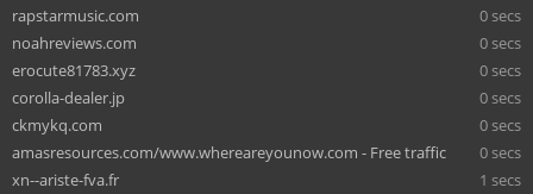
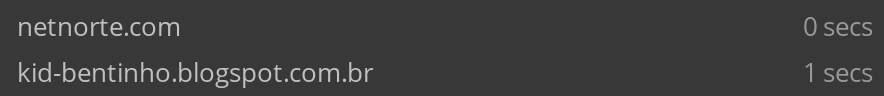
[12,4,139,26] rapstarmusic.com -> [17,7,181,43] netnorte.com
[12,32,521,190] noahreviews.com | 0 secs | erocute81783.xyz | 0 secs | corolla-dealer.jp | 0 secs | ckmykq.com | 0 secs | amasresources.com/www.whereareyounow.com - Free traffic | 0 secs | xn--ariste-fva.fr -> [17,53,373,89] kid-bentinho.blogspot.com.br

